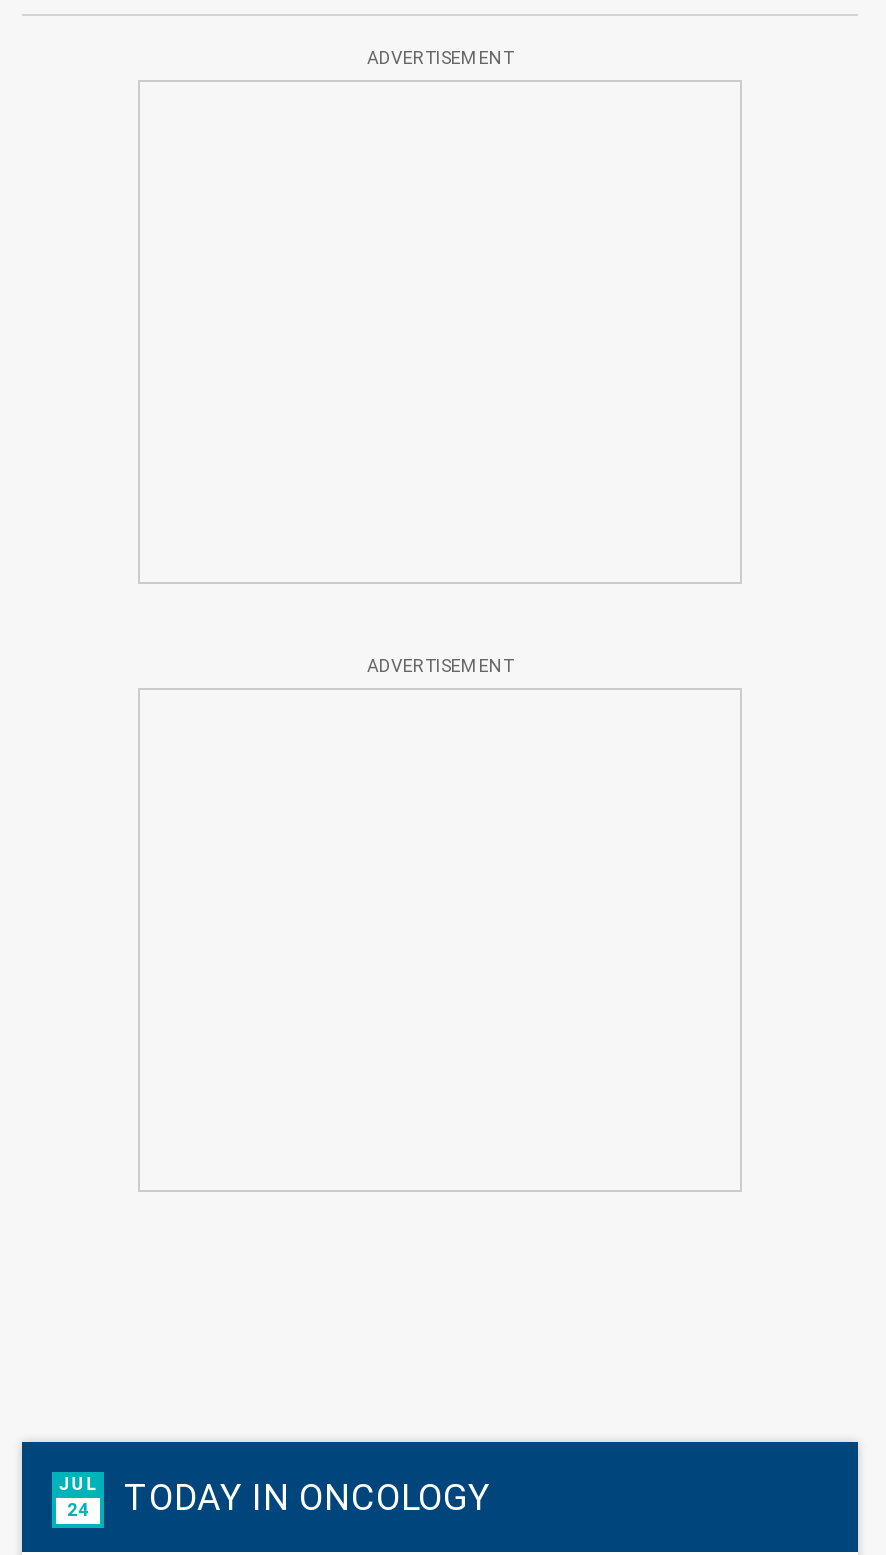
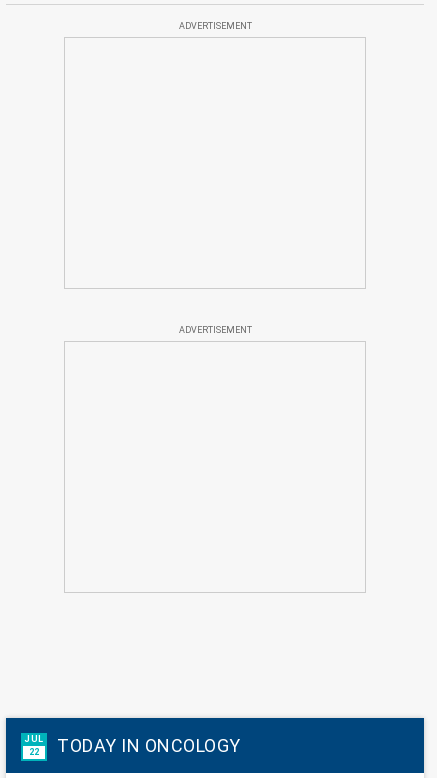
[58,1474,491,1520] JUL 24 TODAY IN ONCOLOGY -> [24,734,240,757] JUL 22 TODAY IN ONCOLOGY

